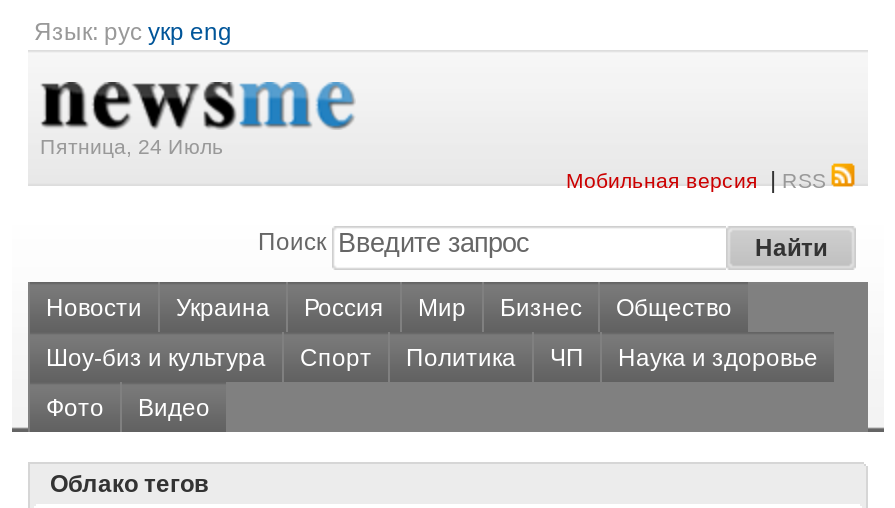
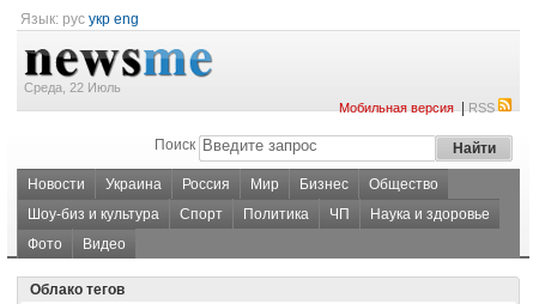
[40,134,224,158] Пятница, 24 Июль -> [24,80,121,95] Среда, 22 Июль

